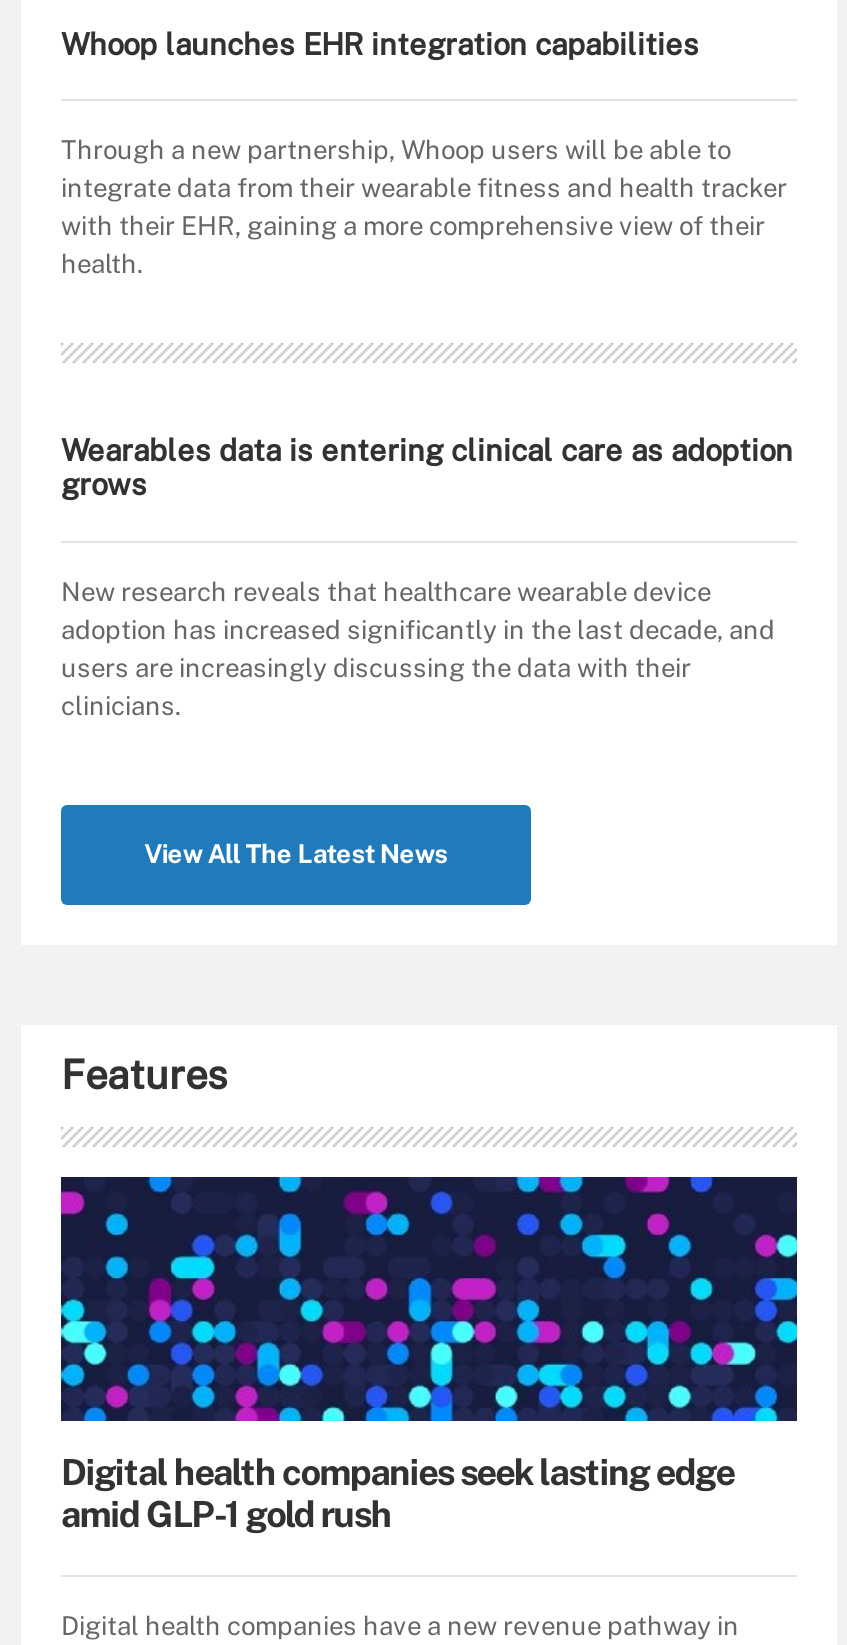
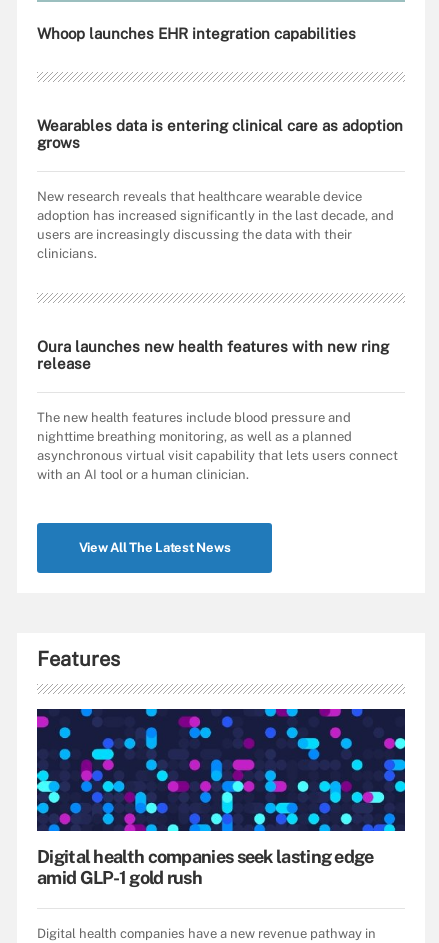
[61,136,787,280] Through a new partnership, Whoop users will be able to | integrate data from their wearable fitness and health tracker | with their EHR, gaining a more comprehensive view of their | health. -> none
moved [61,433,793,721] -> [37,117,403,261]: Wearables data is entering clinical care as adoption | grows | New research reveals that healthcare wearable device | adoption has increased significantly in the last decade, and | users are increasingly discussing the data with their | clinicians.
none -> [37,338,398,482] Oura launches new health features with new ring | release | The new health features include blood pressure and | nighttime breathing monitoring, as well as a planned | asynchronous virtual visit capability that lets users connect | with an AI tool or a human clinician.

